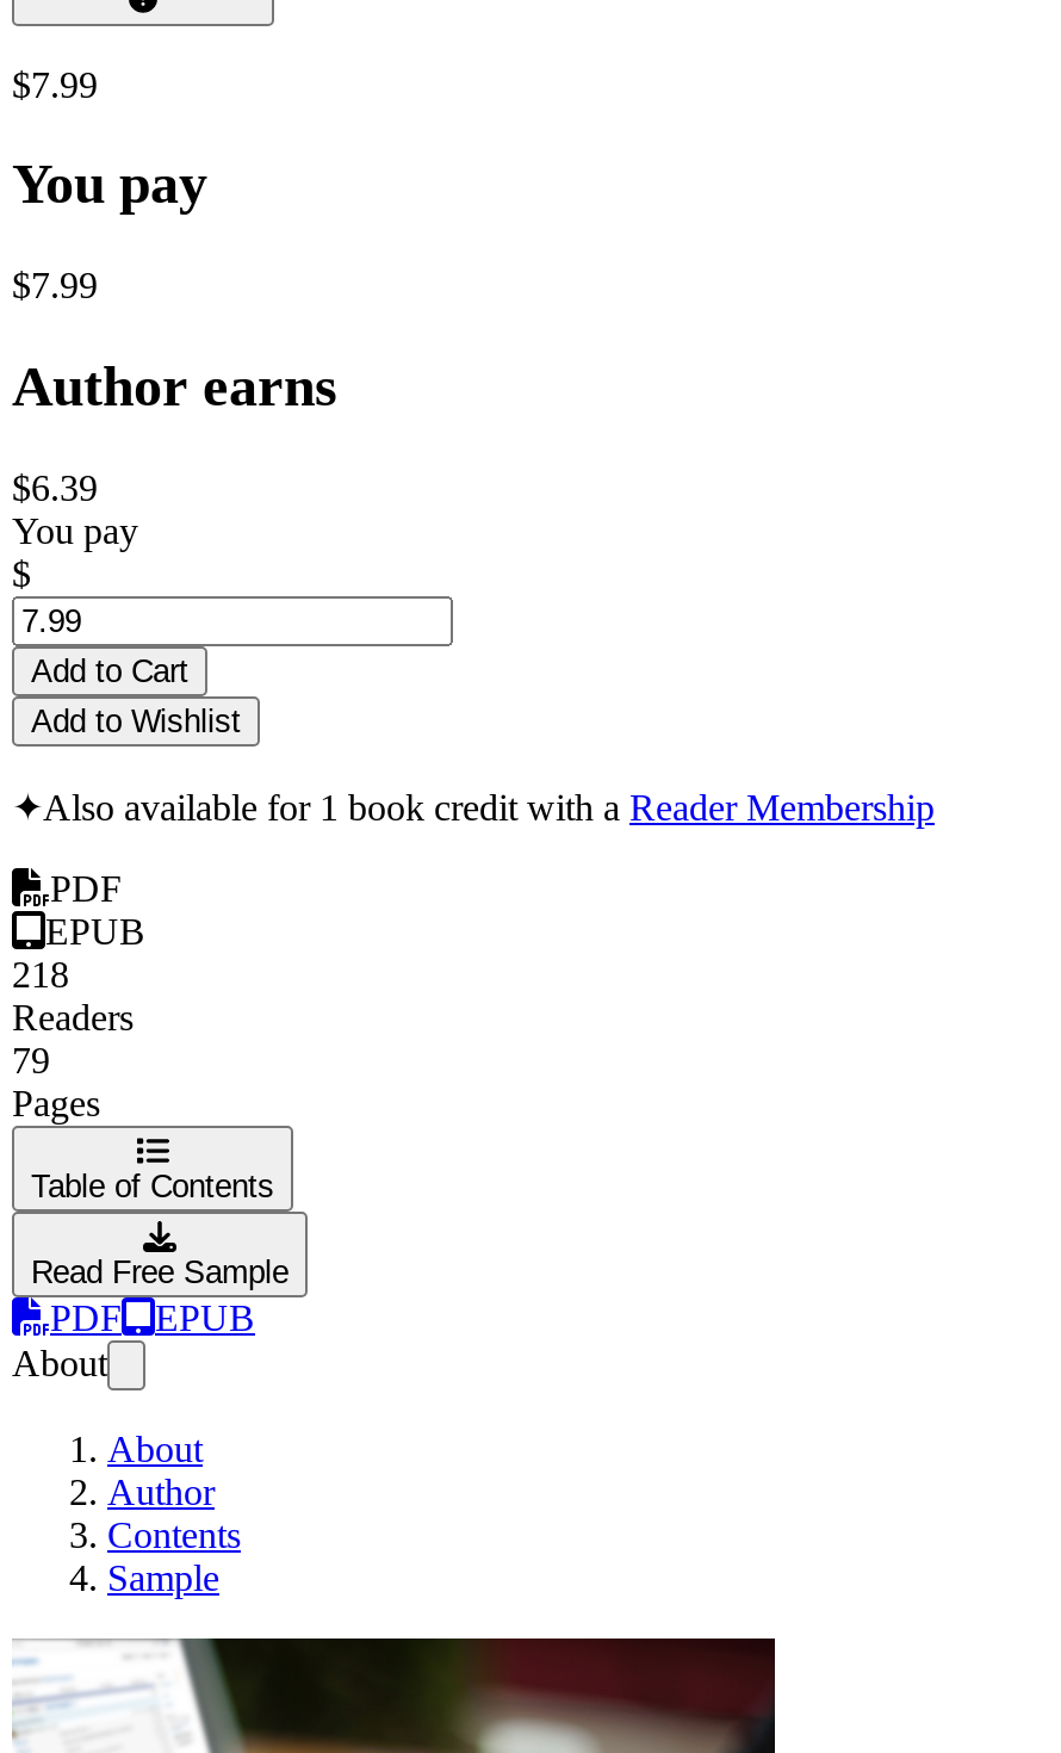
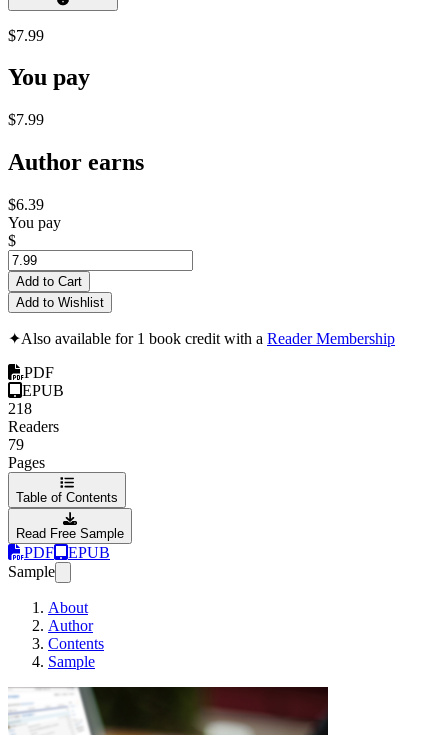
[12,1343,107,1384] About -> [8,563,55,580] Sample

